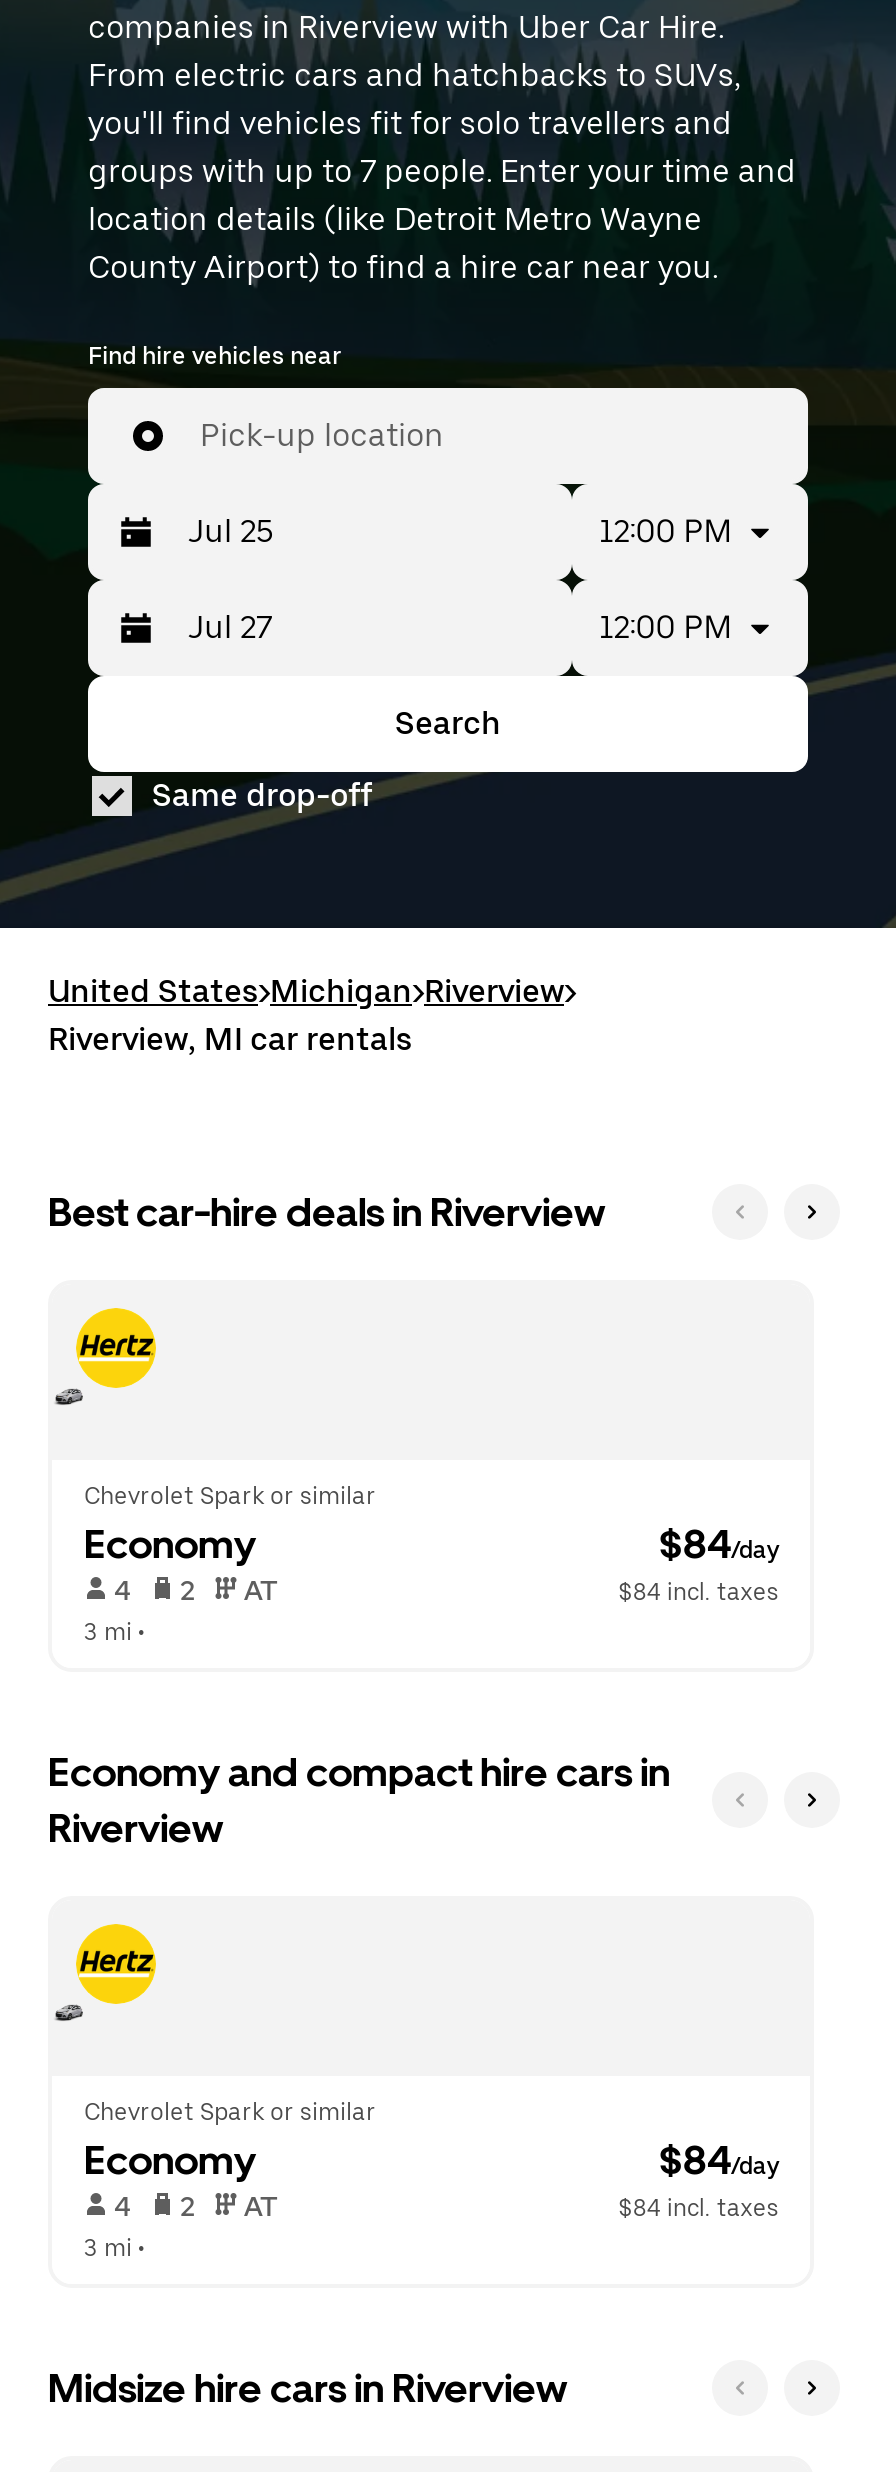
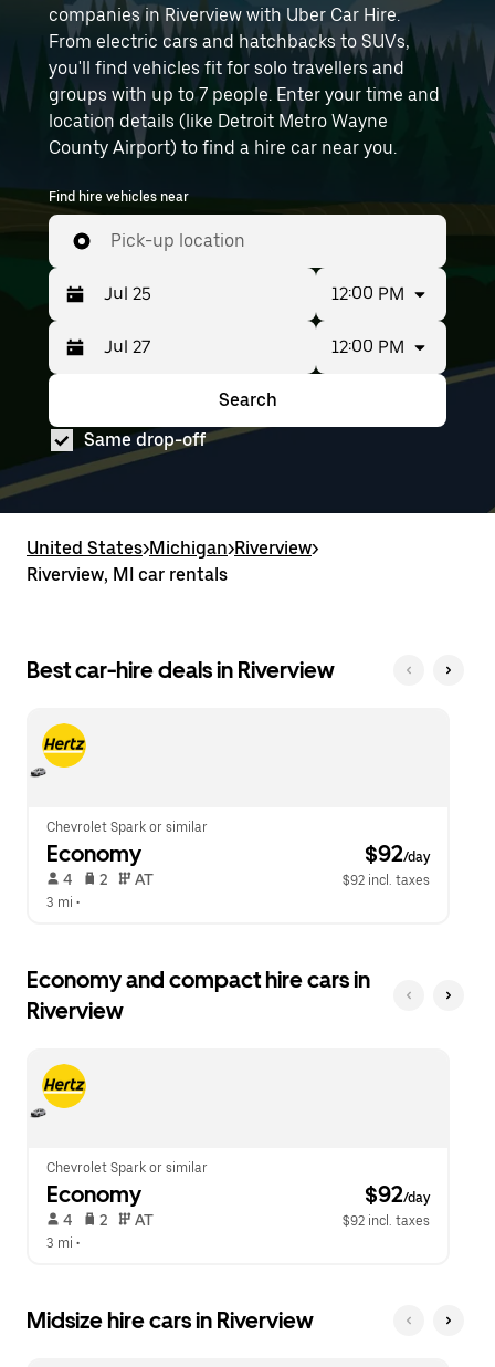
[659,1520,779,1568] $84/day -> [365,841,430,867] $92/day
[619,1578,779,1606] $84 incl. taxes -> [343,873,430,888] $92 incl. taxes
[659,2136,779,2184] $84/day -> [365,1181,430,1208] $92/day
[619,2194,779,2222] $84 incl. taxes -> [343,1213,430,1229] $92 incl. taxes

